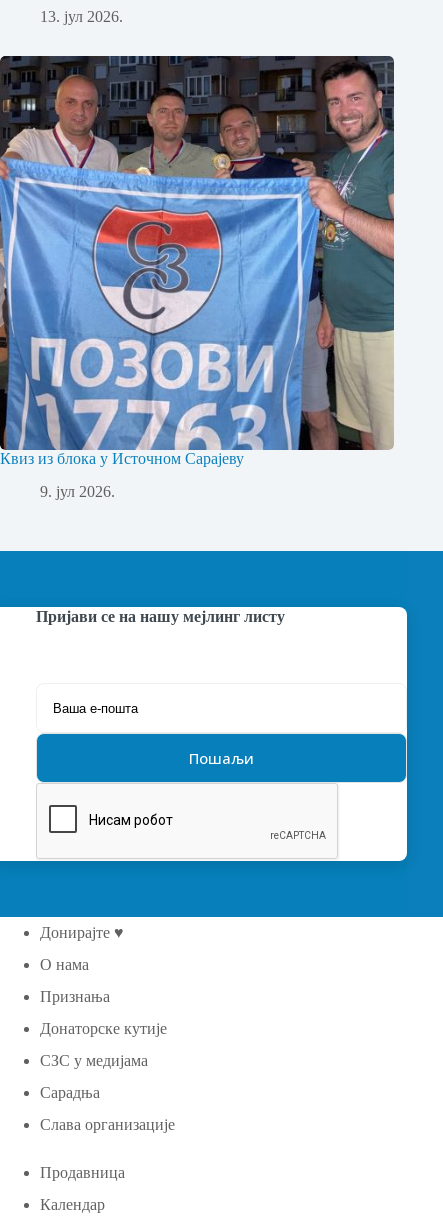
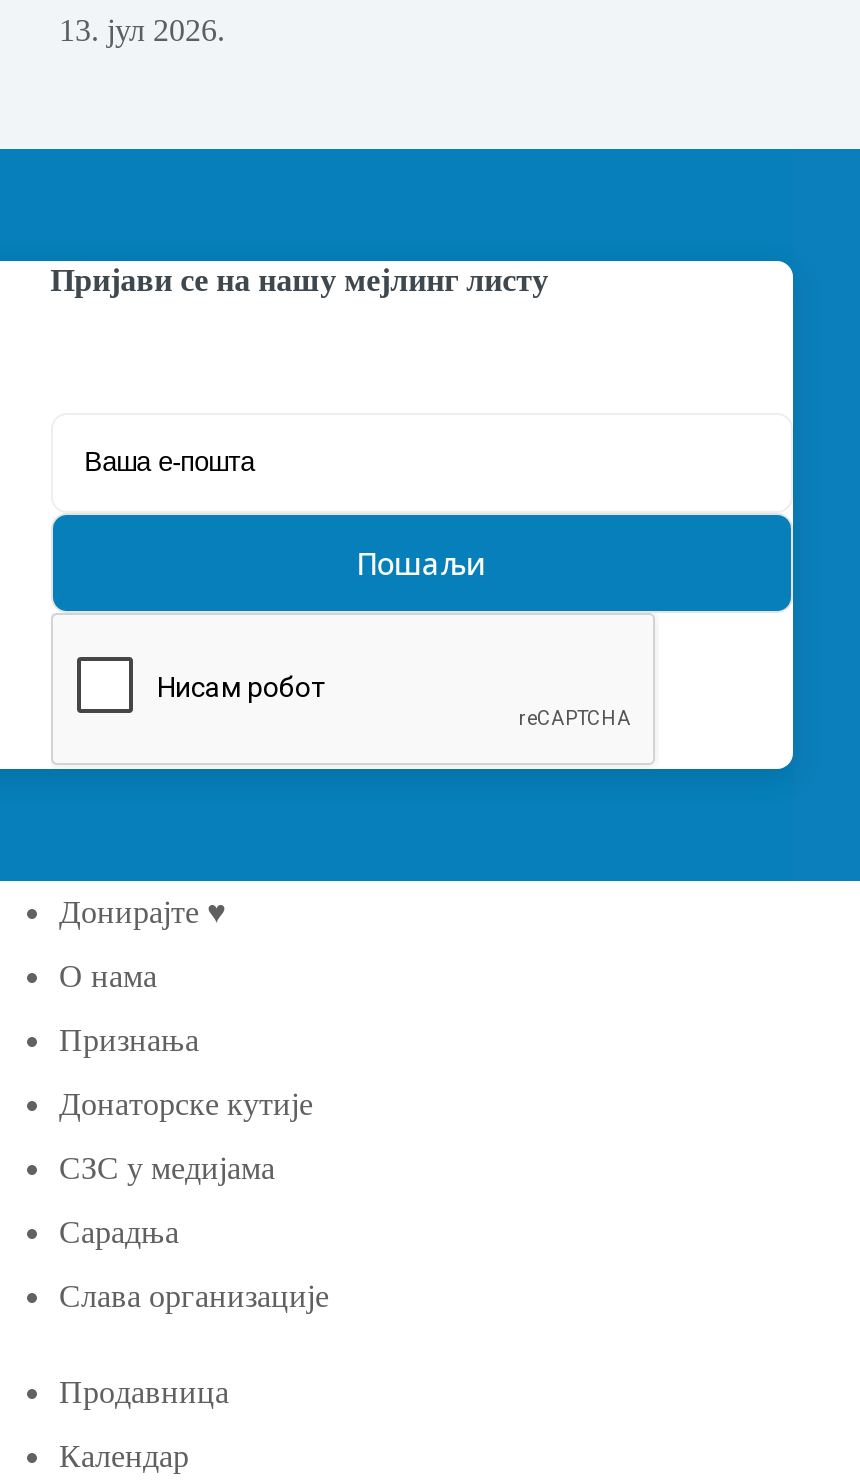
[0,55,395,500] [image] | Квиз из блока у Источном Сарајеву | 9. јул 2026. -> none

